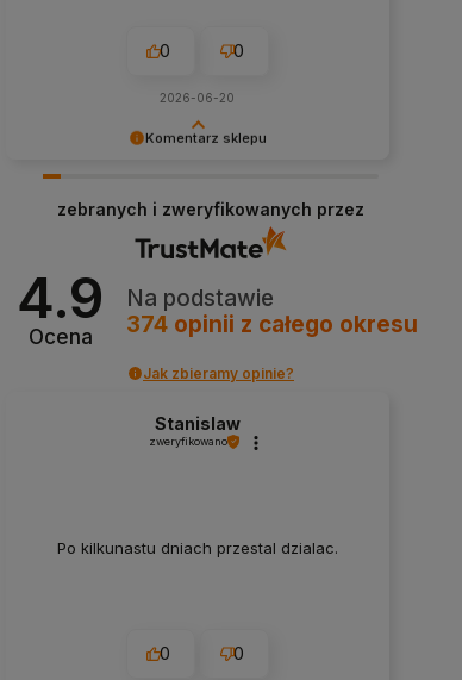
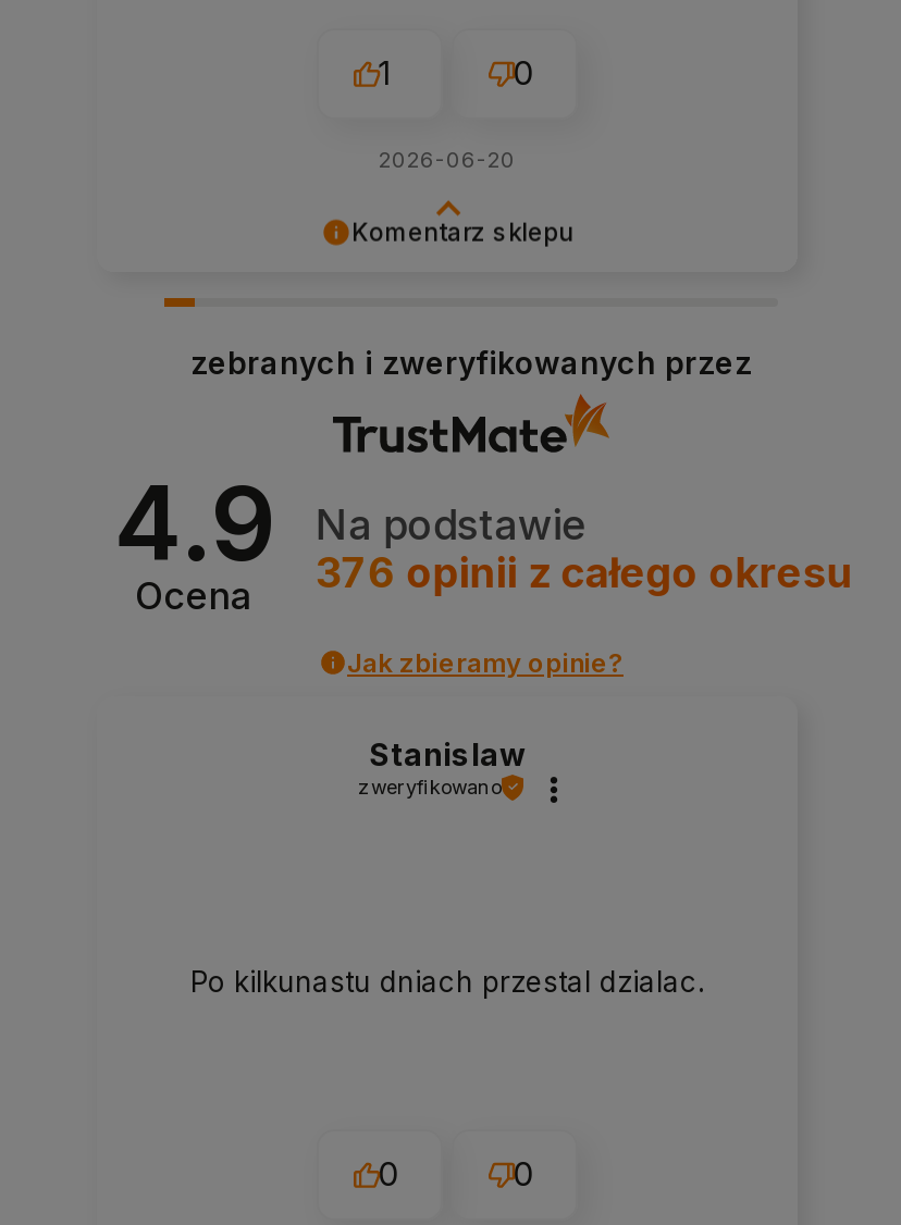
[160,39,170,62] 0 -> [378,52,388,93] 1
[127,311,418,339] 374 opinii z całego okresu -> [315,549,853,599] 376 opinii z całego okresu

